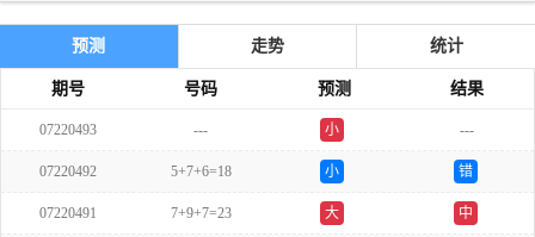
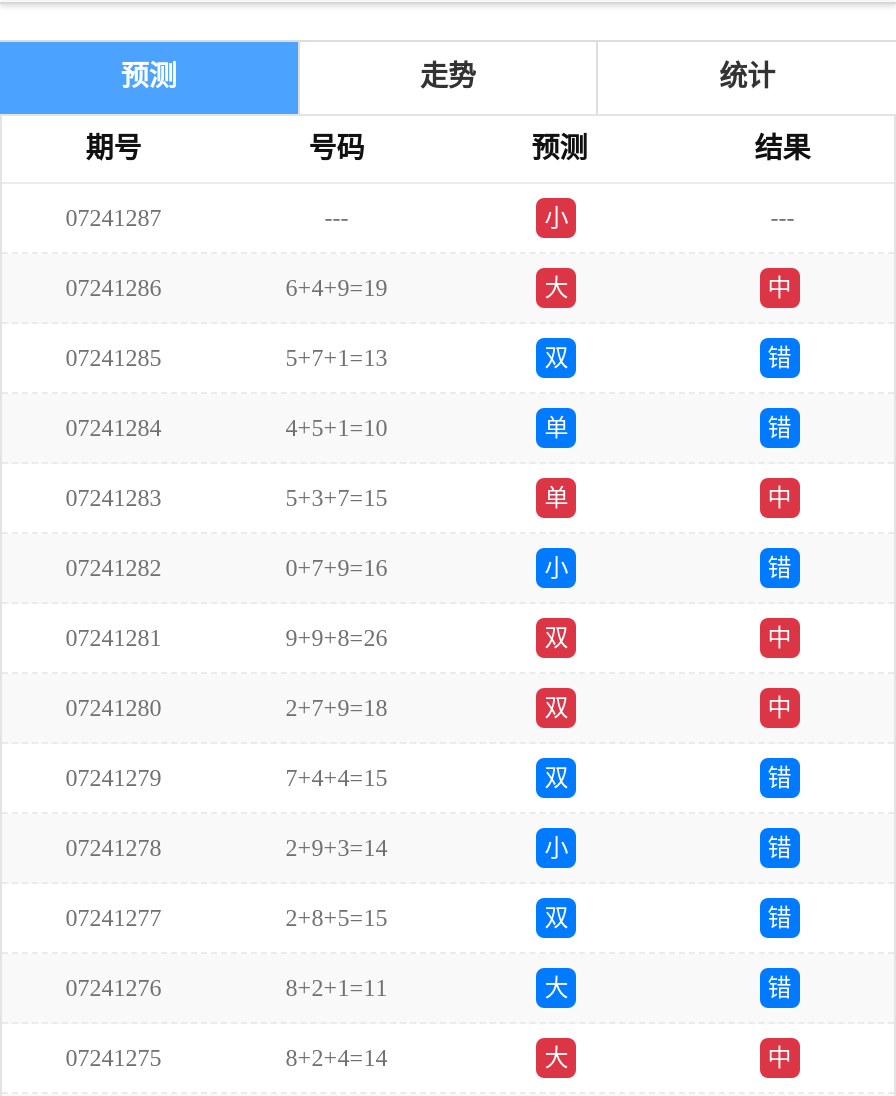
[39,121,96,138] 07220493 -> [66,204,162,232] 07241287
[39,163,231,180] 07220492 | 5+7+6=18 -> [66,274,792,582] 07241286 | 6+4+9=19 | 大 | 中 | 07241285 | 5+7+1=13 | 双 | 错 | 07241284 | 4+5+1=10 | 单 | 错 | 07241283 | 5+3+7=15 | 单 | 中 | 07241282 | 0+7+9=16
[39,205,231,222] 07220491 | 7+9+7=23 -> [66,624,792,1072] 07241281 | 9+9+8=26 | 双 | 中 | 07241280 | 2+7+9=18 | 双 | 中 | 07241279 | 7+4+4=15 | 双 | 错 | 07241278 | 2+9+3=14 | 小 | 错 | 07241277 | 2+8+5=15 | 双 | 错 | 07241276 | 8+2+1=11 | 大 | 错 | 07241275 | 8+2+4=14

